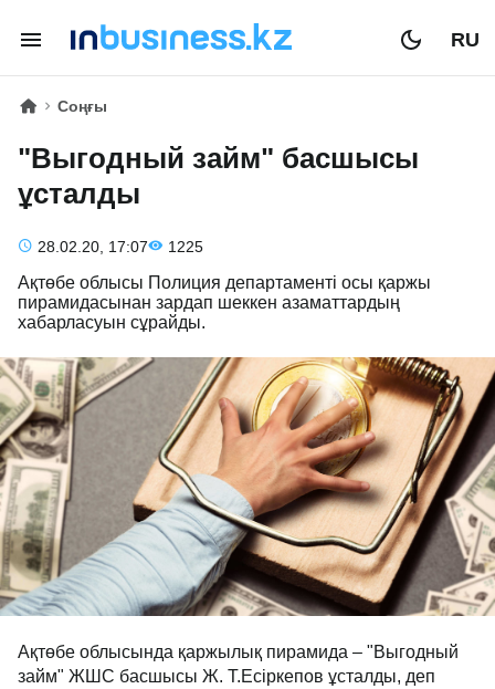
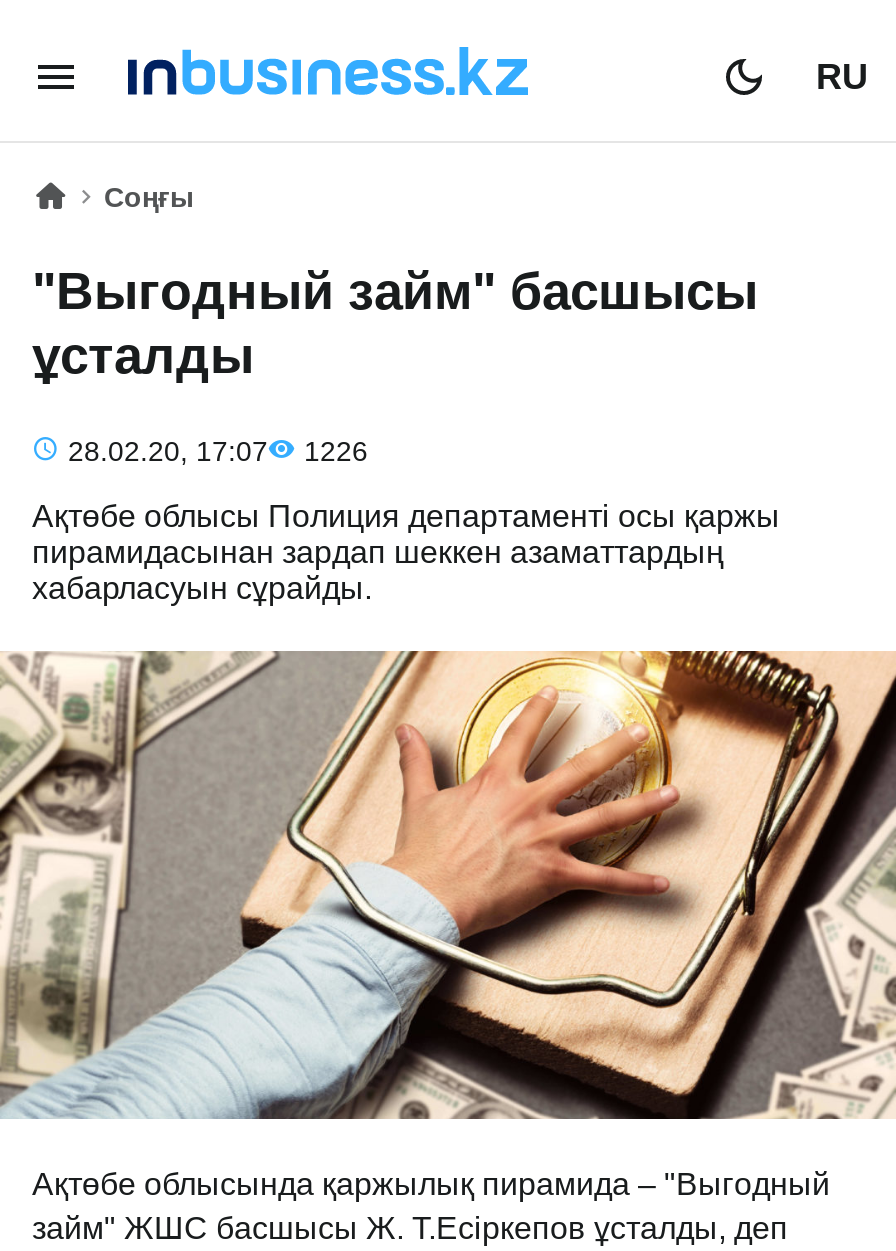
[38,238,203,255] 28.02.20, 17:07 1225 -> [68,435,368,467] 28.02.20, 17:07 1226

